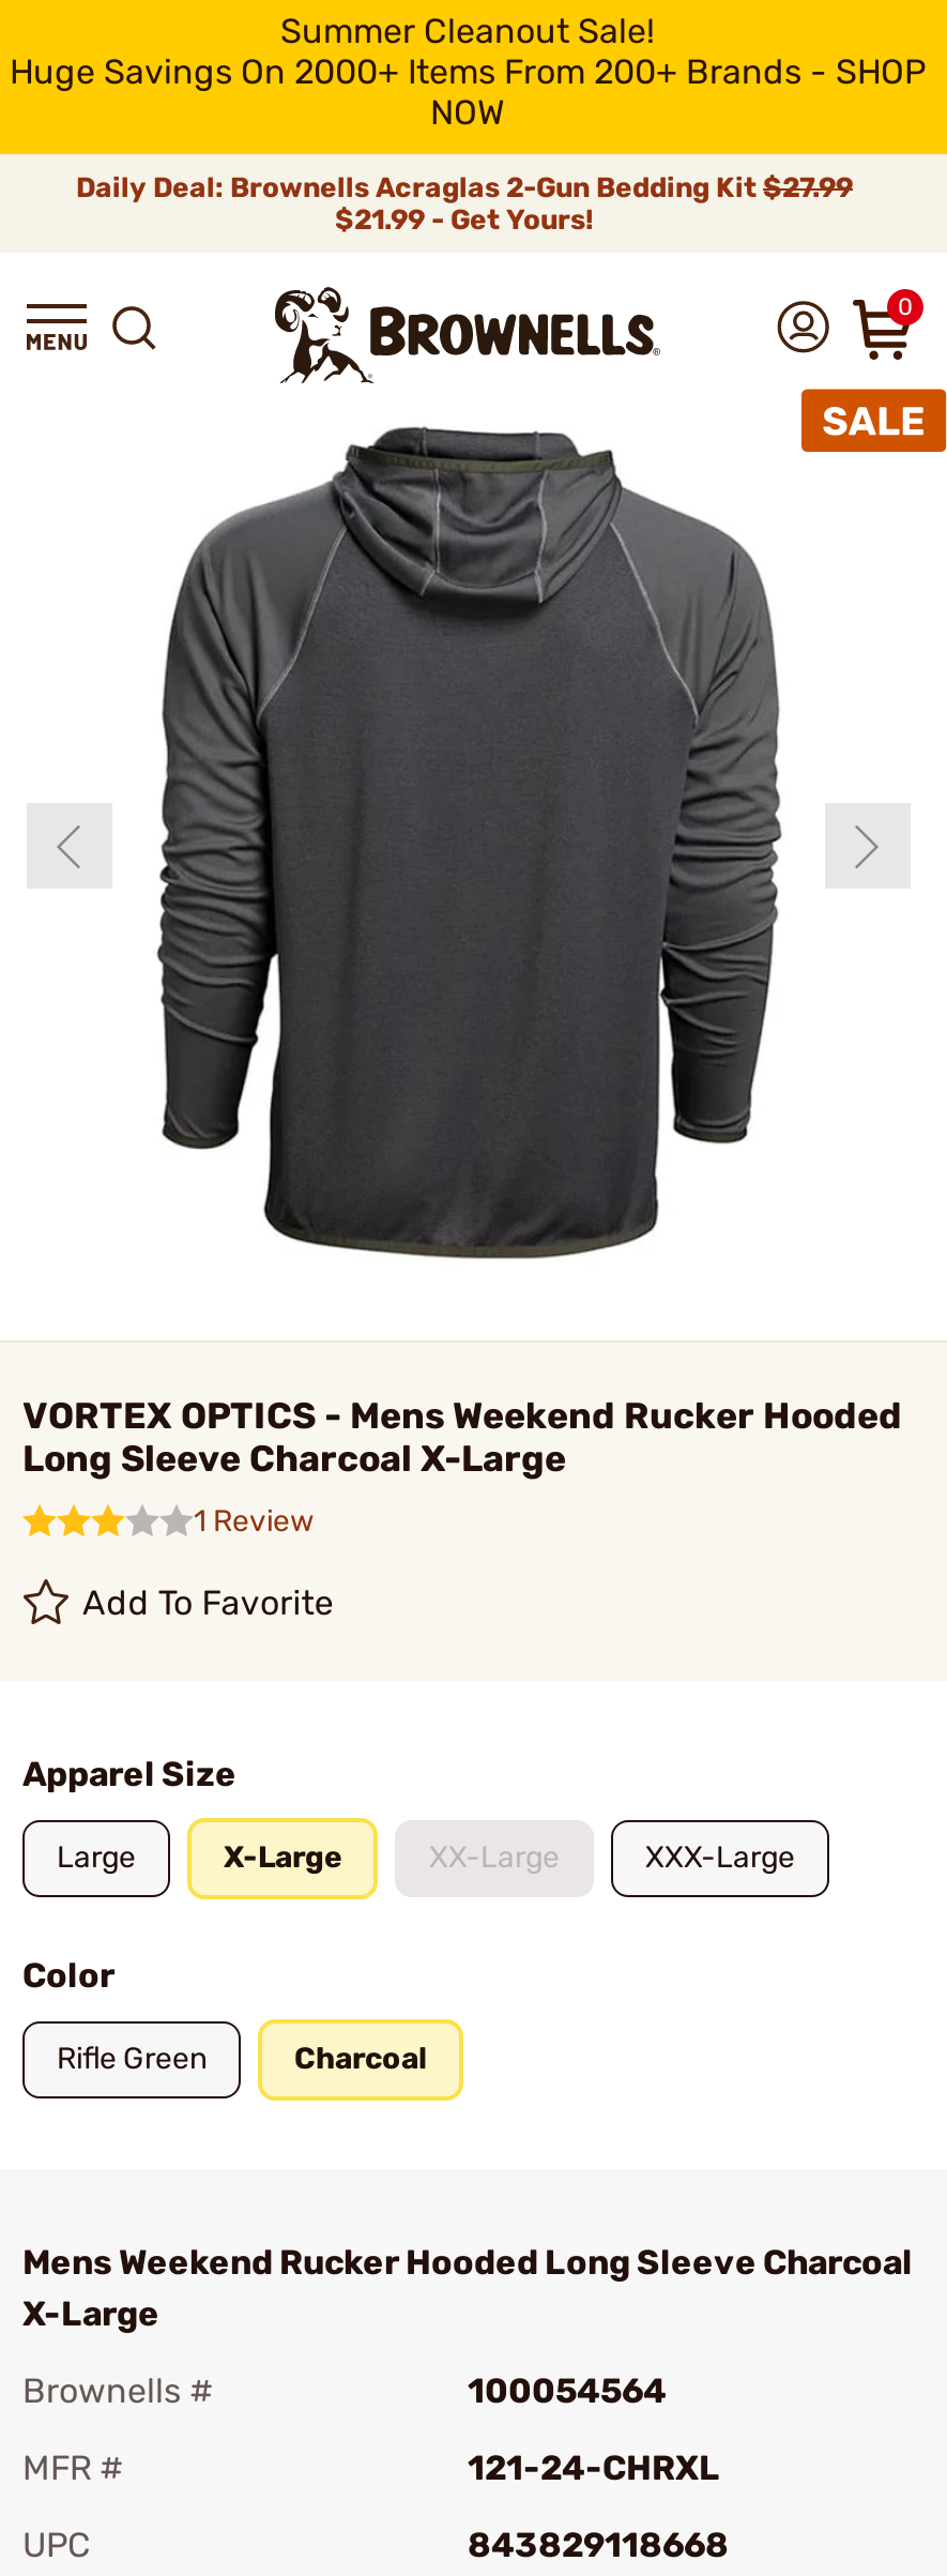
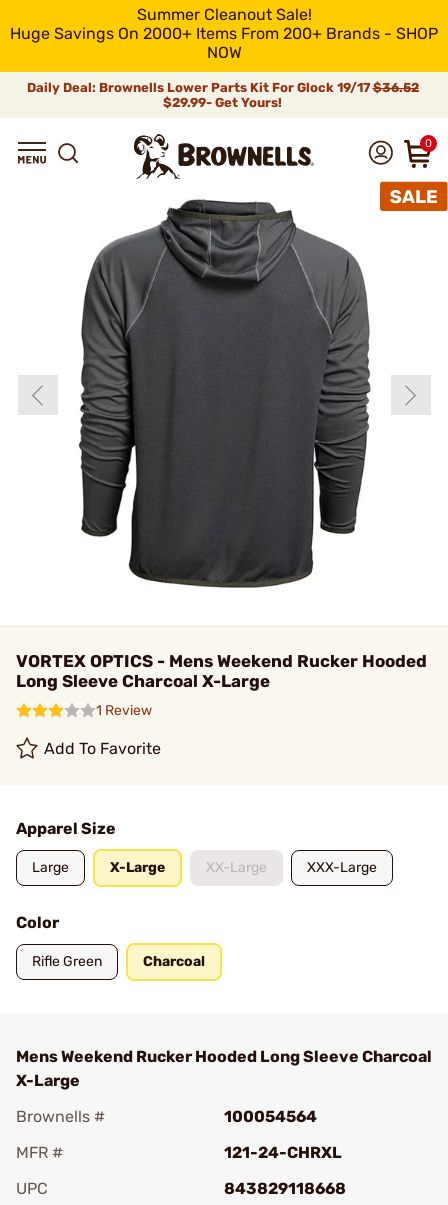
[76,171,853,236] Daily Deal: Brownells Acraglas 2-Gun Bedding Kit $27.99 | $21.99 - Get Yours! -> [26,80,418,110] Daily Deal: Brownells Lower Parts Kit For Glock 19/17 $36.52 | $29.99- Get Yours!

